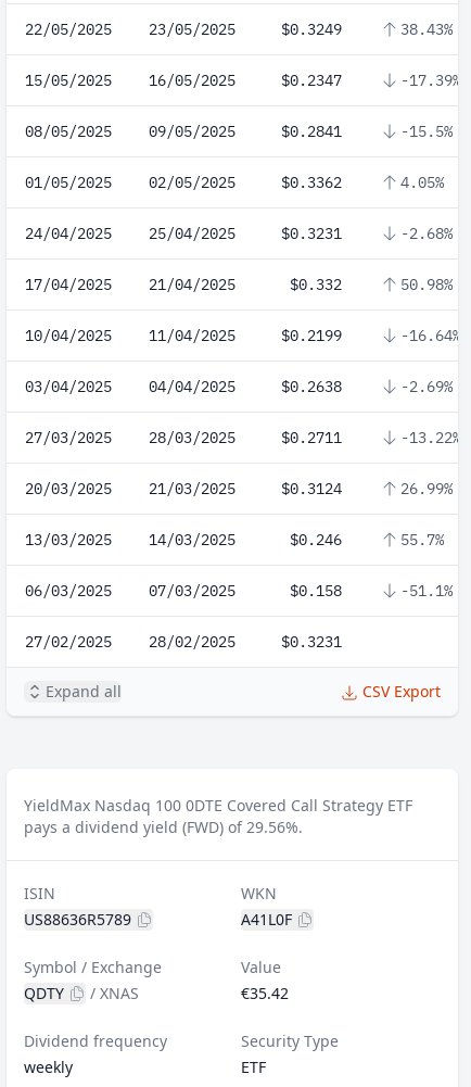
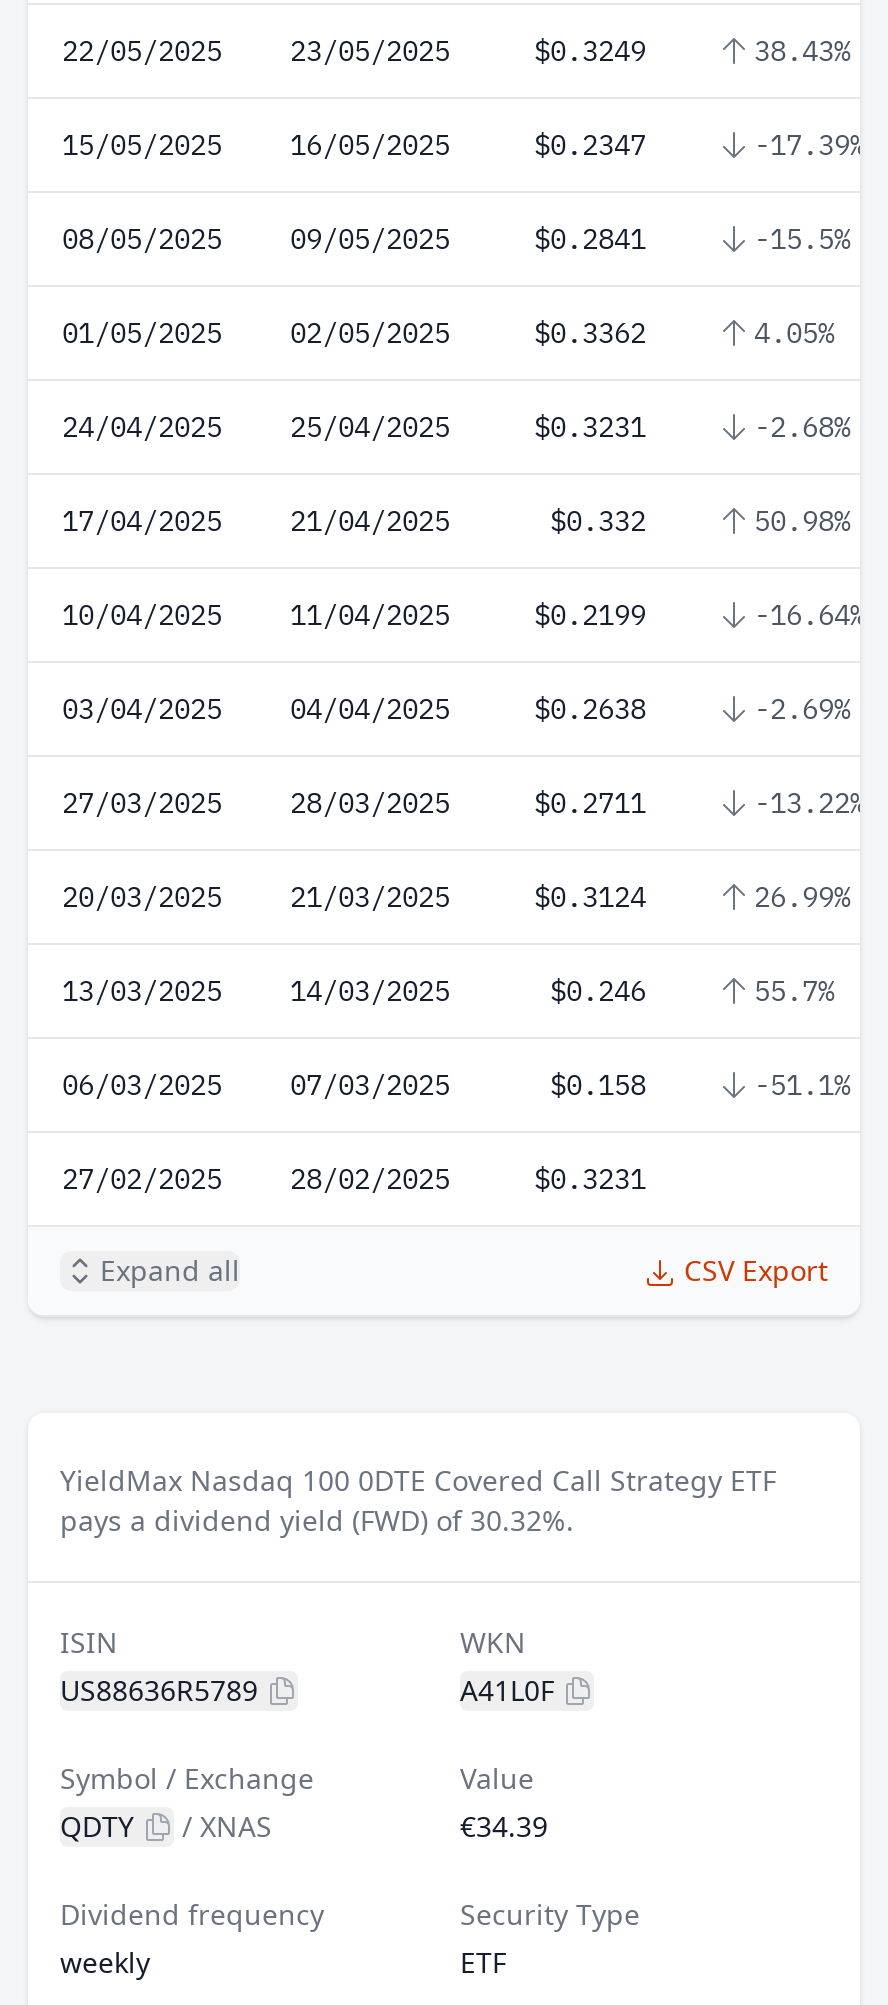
[24,817,303,837] pays a dividend yield (FWD) of 29.56%. -> [60,1501,574,1539] pays a dividend yield (FWD) of 30.32%.
[241,983,289,1003] €35.42 -> [460,1807,548,1845] €34.39

